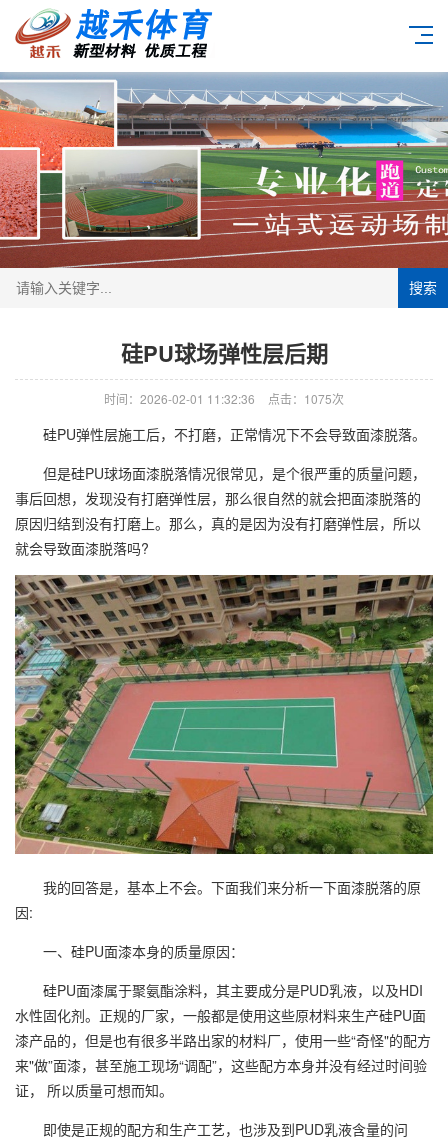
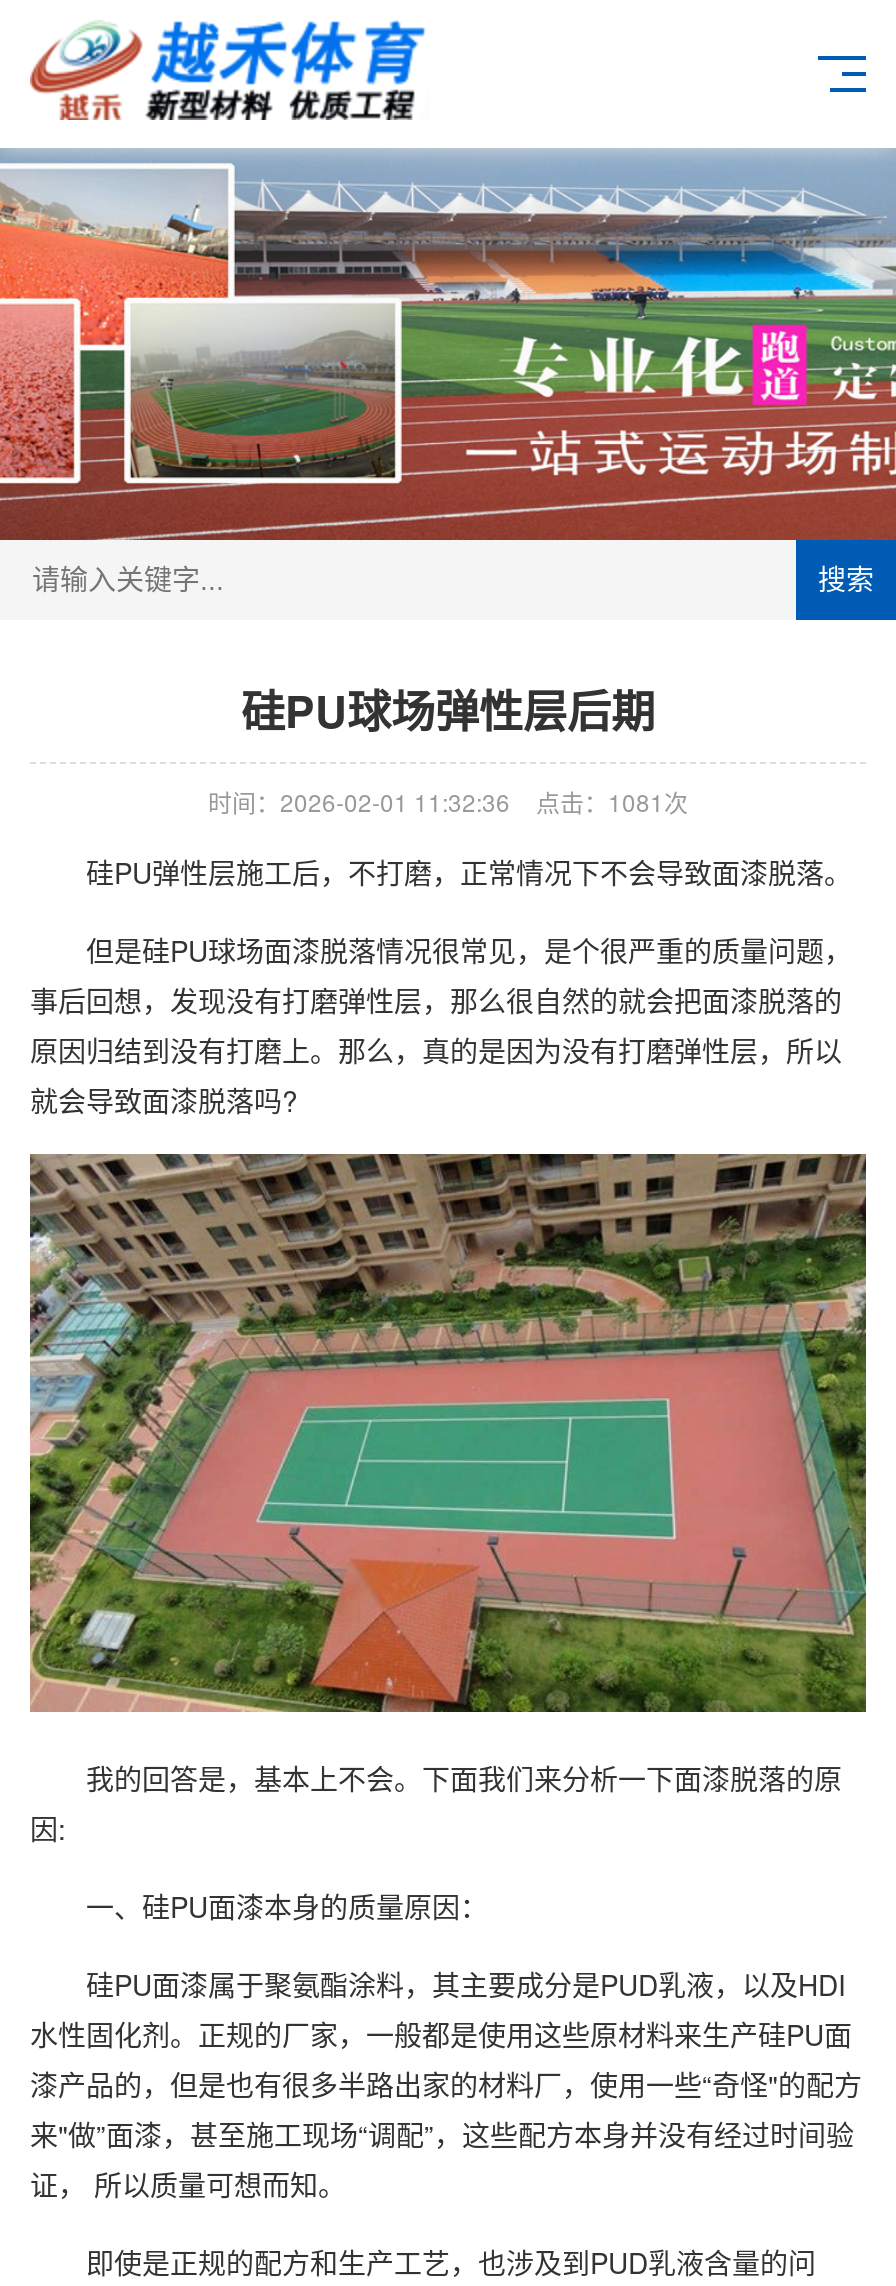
[104,390,344,407] 时间：2026-02-01 11:32:36 点击：1075次 -> [208,784,688,818] 时间：2026-02-01 11:32:36 点击：1081次

